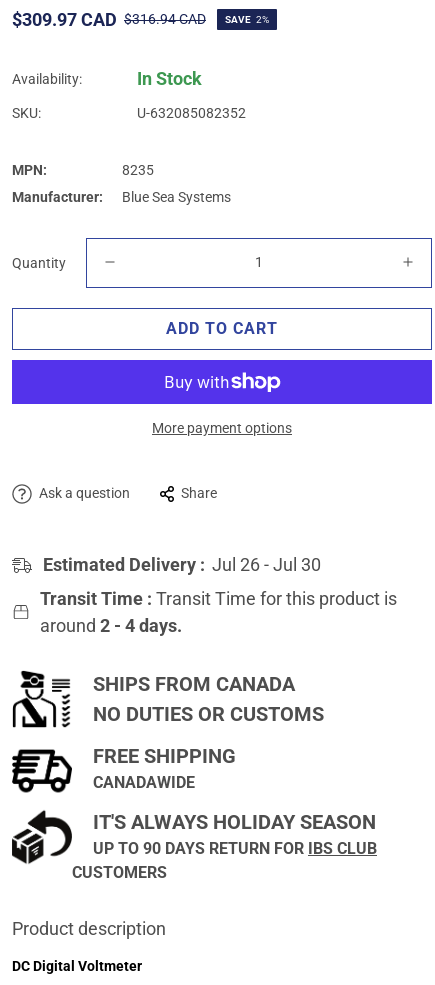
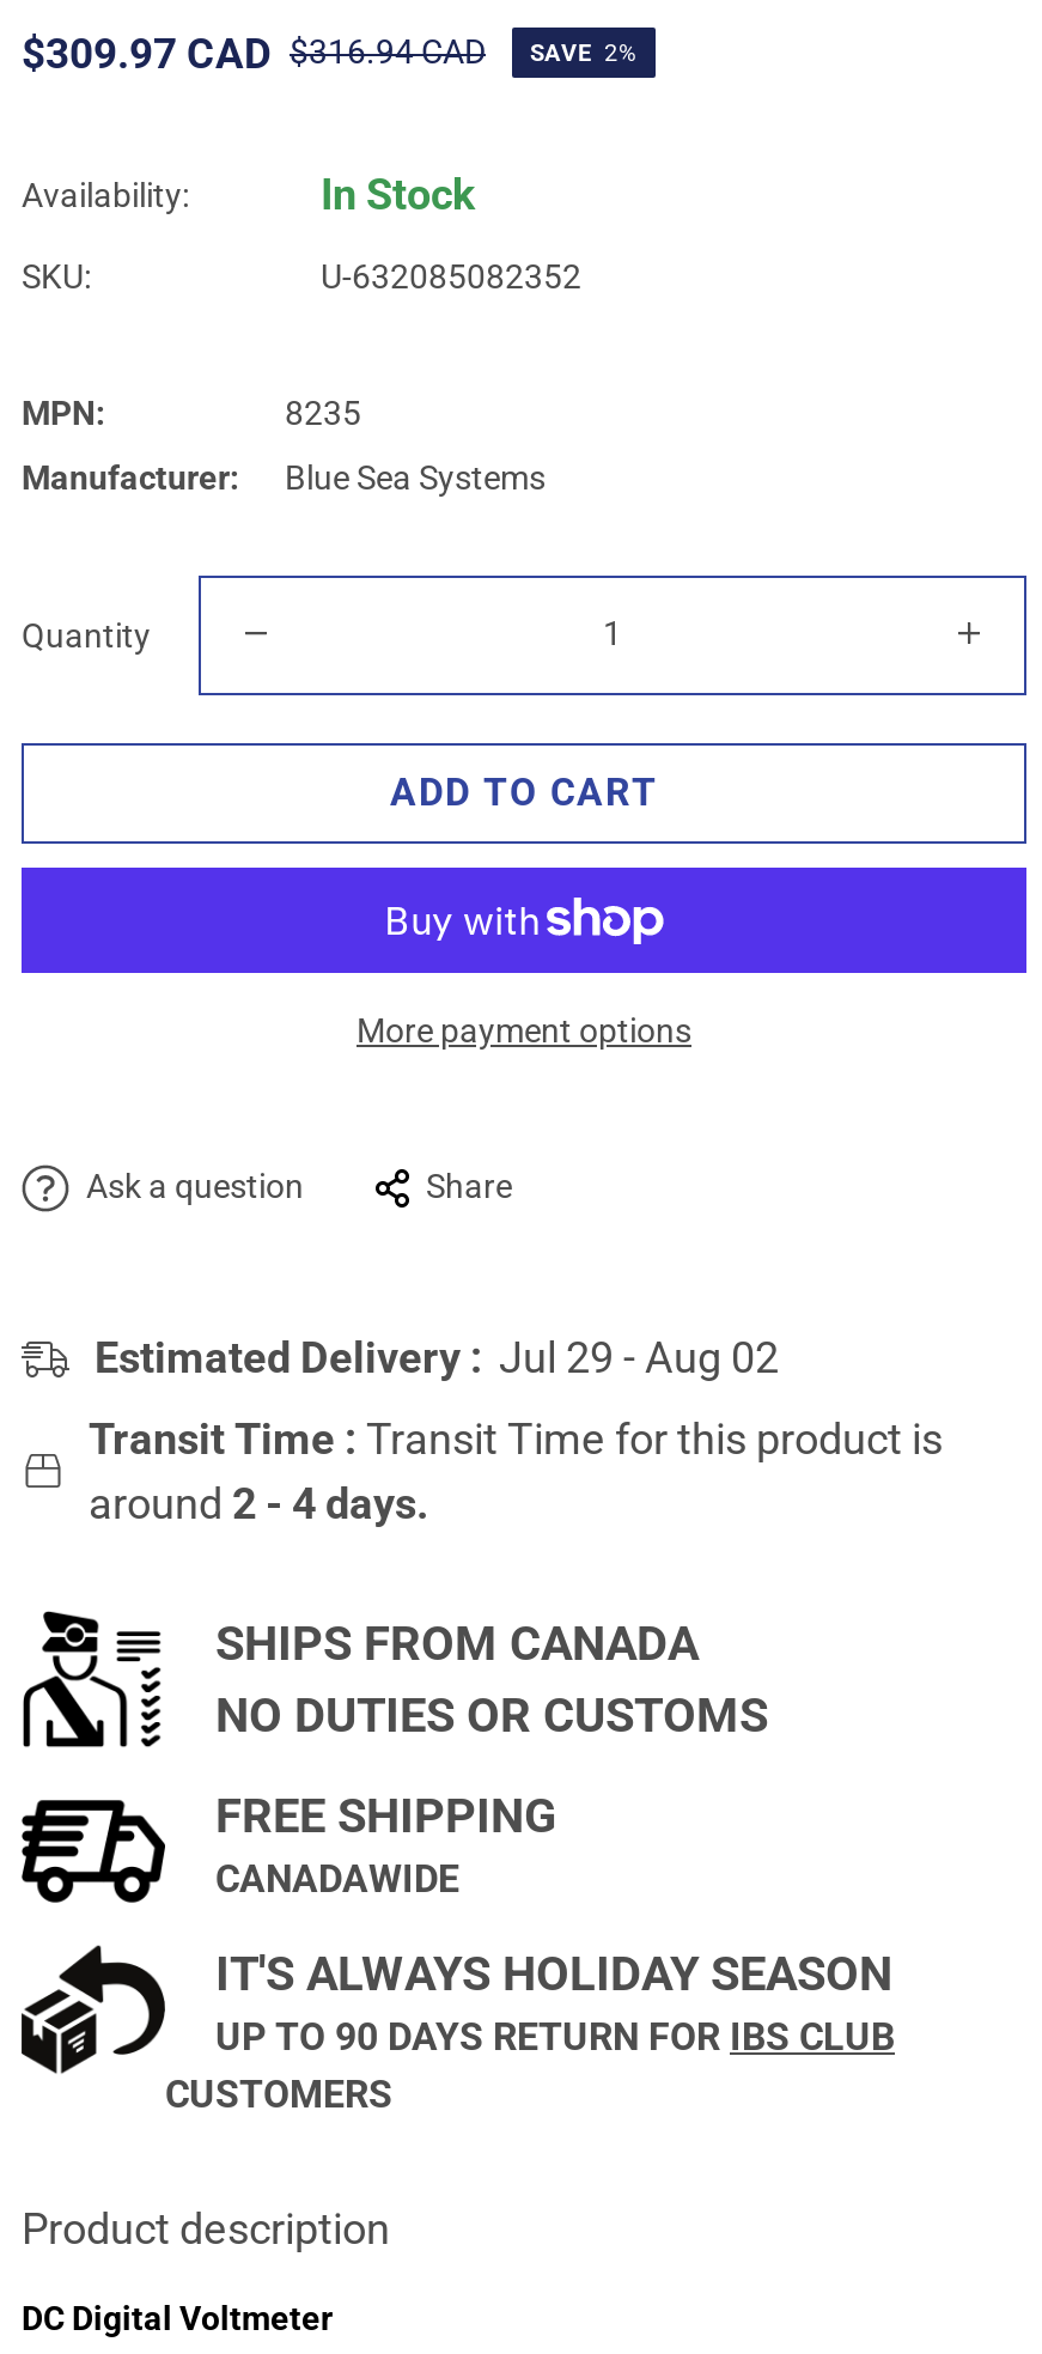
[42,554,320,575] Estimated Delivery : Jul 26 - Jul 30 -> [95,1332,779,1383] Estimated Delivery : Jul 29 - Aug 02

